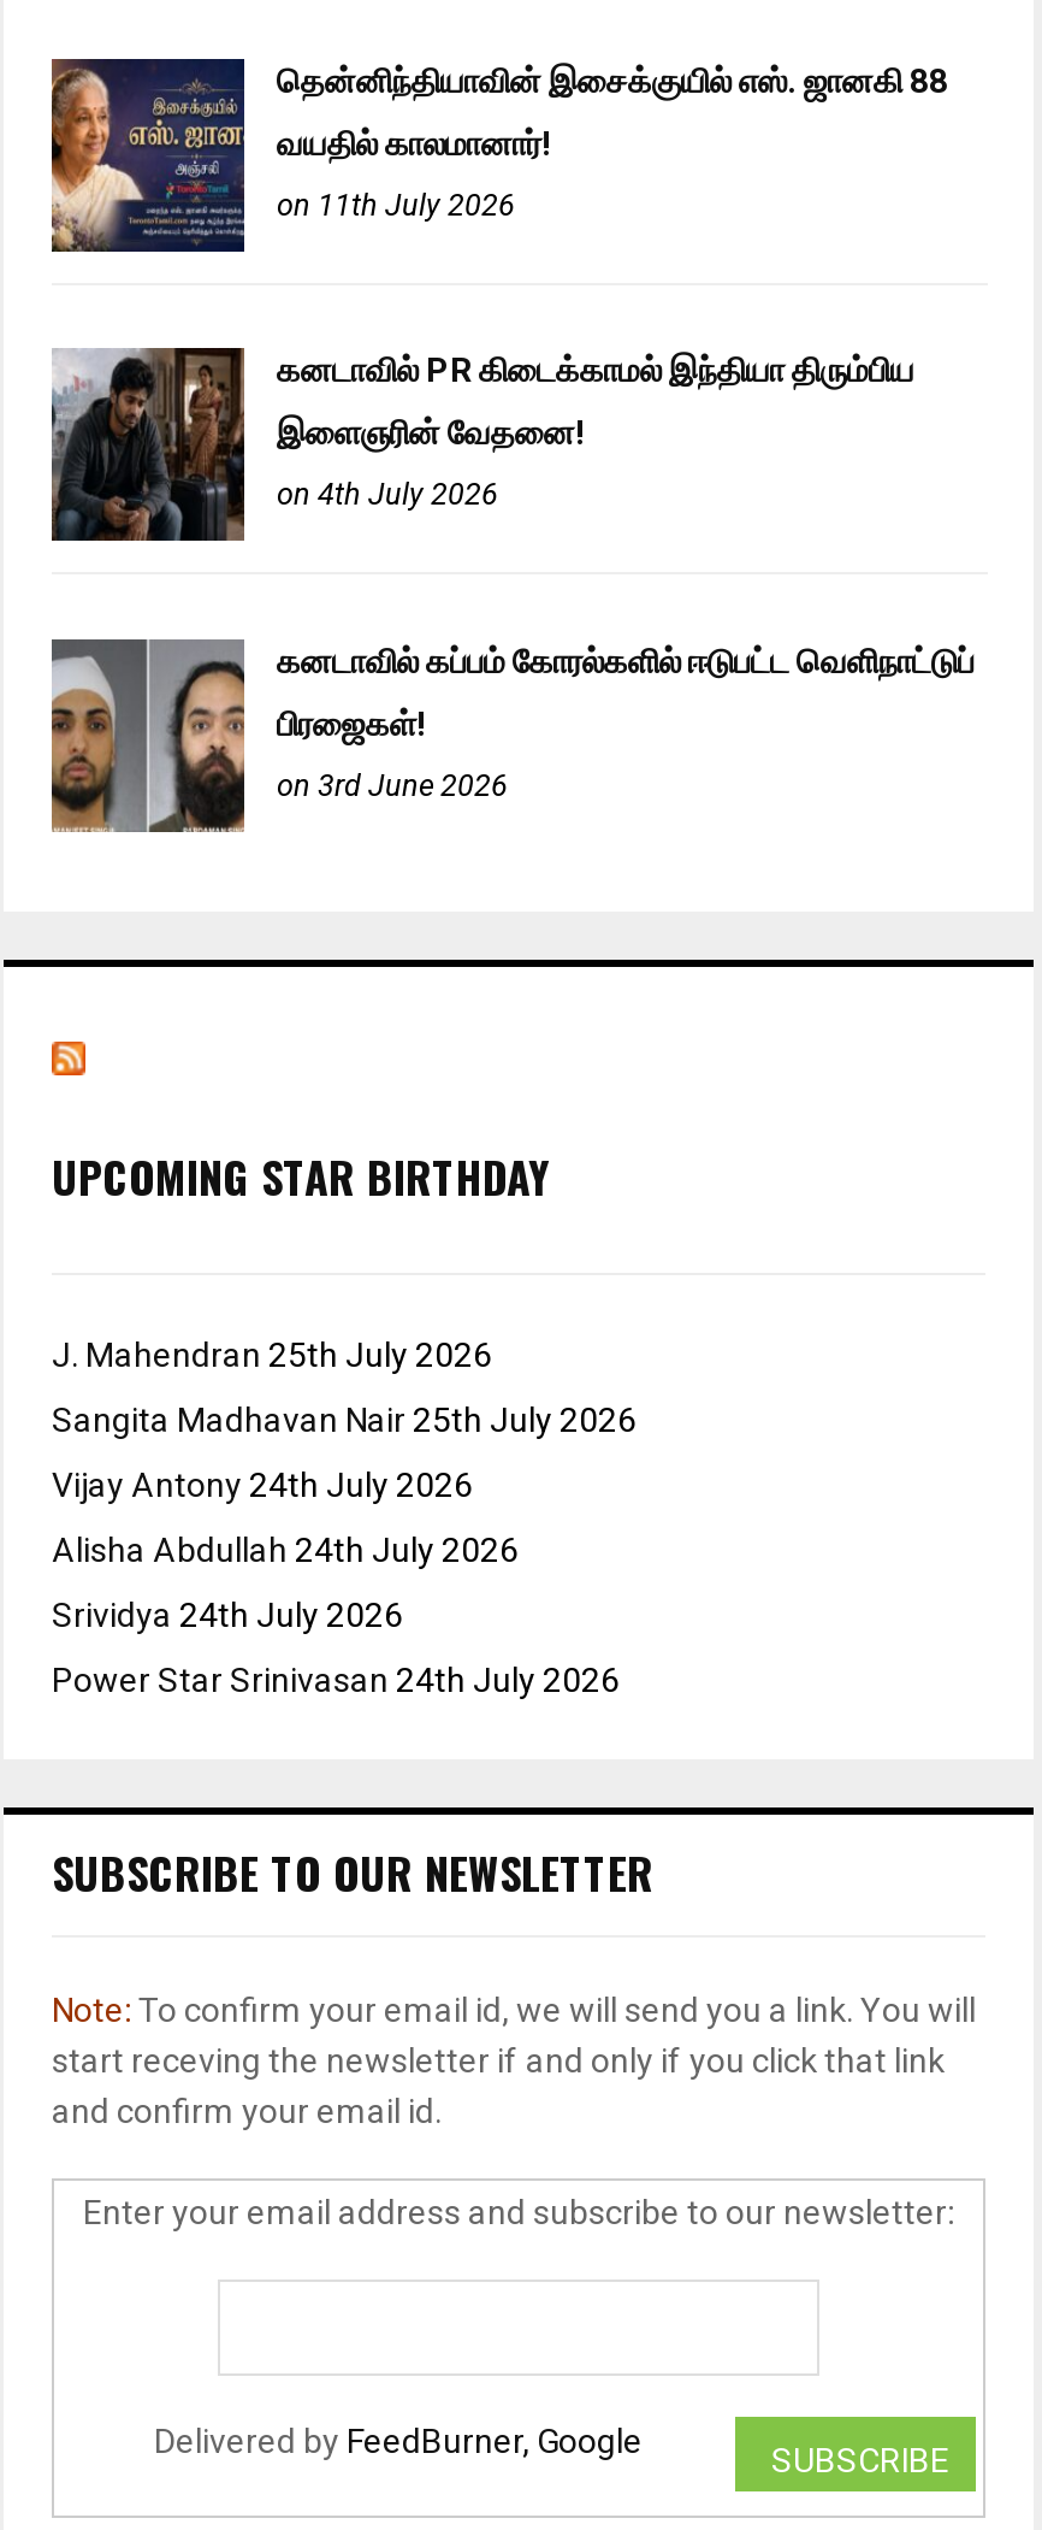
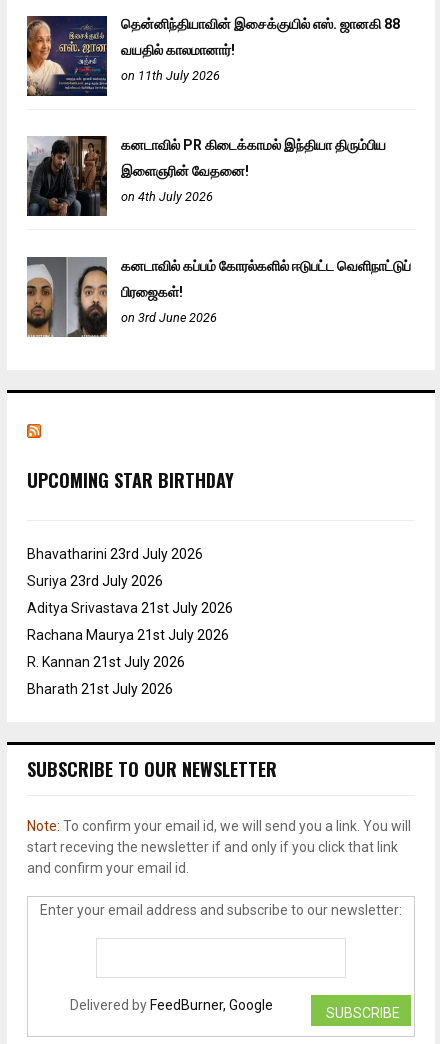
[52,1335,492,1374] J. Mahendran 25th July 2026 -> [27,546,203,562] Bhavatharini 23rd July 2026
[52,1400,637,1439] Sangita Madhavan Nair 25th July 2026 -> [27,573,163,589] Suriya 23rd July 2026
[52,1465,473,1504] Vijay Antony 24th July 2026 -> [27,600,233,616] Aditya Srivastava 21st July 2026
[52,1530,519,1569] Alisha Abdullah 24th July 2026 -> [27,627,229,643] Rachana Maurya 21st July 2026
[52,1595,403,1634] Srividya 24th July 2026 -> [27,654,185,670] R. Kannan 21st July 2026
[52,1660,620,1699] Power Star Srinivasan 24th July 2026 -> [27,681,173,697] Bharath 21st July 2026

